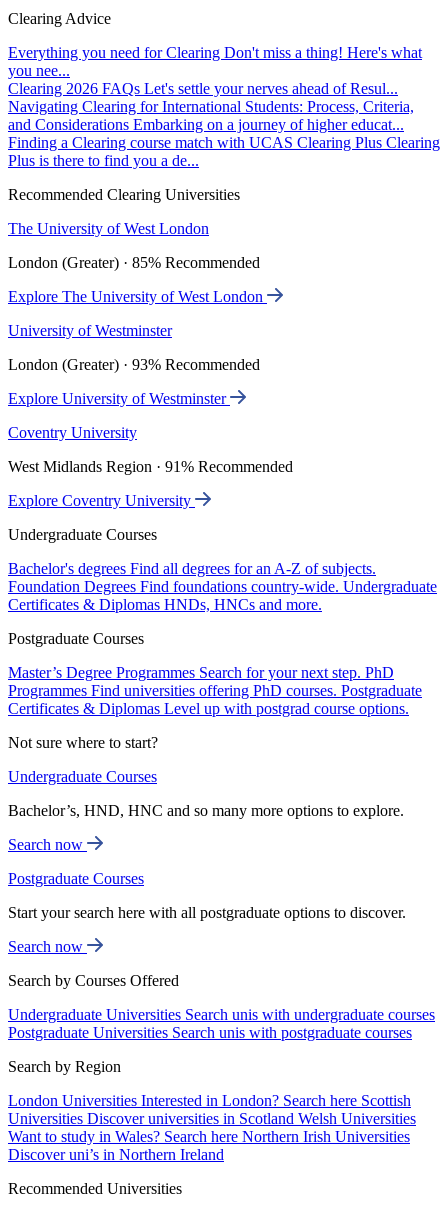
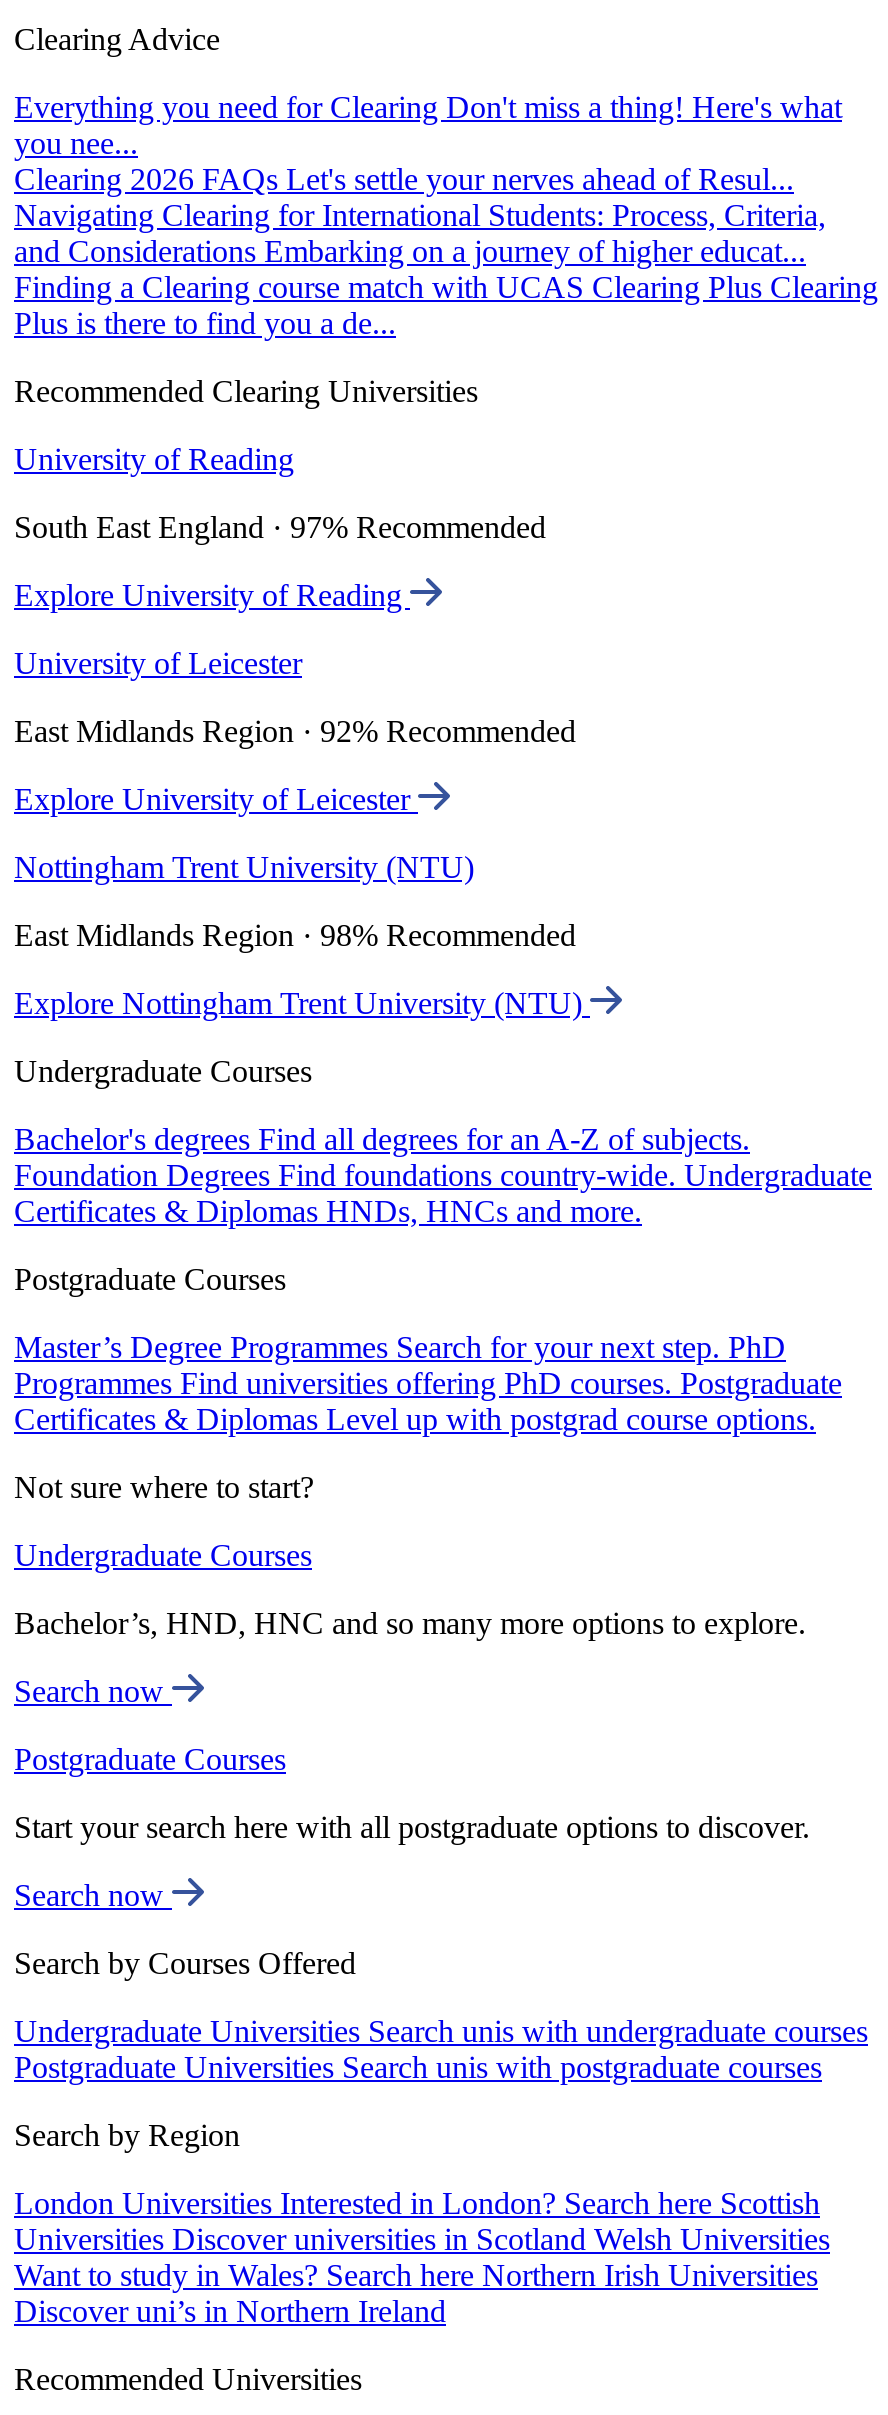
[8,220,209,237] The University of West London -> [14,442,294,476] University of Reading
[8,254,260,271] London (Greater) · 85% Recommended -> [14,510,546,544] South East England · 97% Recommended
[8,288,267,305] Explore The University of West London -> [14,578,410,612] Explore University of Reading
[8,322,172,339] University of Westminster -> [14,646,302,680] University of Leicester
[8,356,260,373] London (Greater) · 93% Recommended -> [14,714,576,748] East Midlands Region · 92% Recommended
[8,390,230,407] Explore University of Westminster -> [14,782,418,816] Explore University of Leicester
[8,424,137,441] Coventry University -> [14,850,474,884] Nottingham Trent University (NTU)
[8,458,293,475] West Midlands Region · 91% Recommended -> [14,918,576,952] East Midlands Region · 98% Recommended
[8,492,195,509] Explore Coventry University -> [14,986,590,1020] Explore Nottingham Trent University (NTU)

